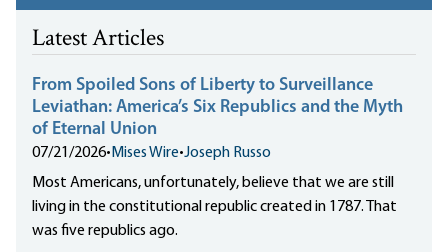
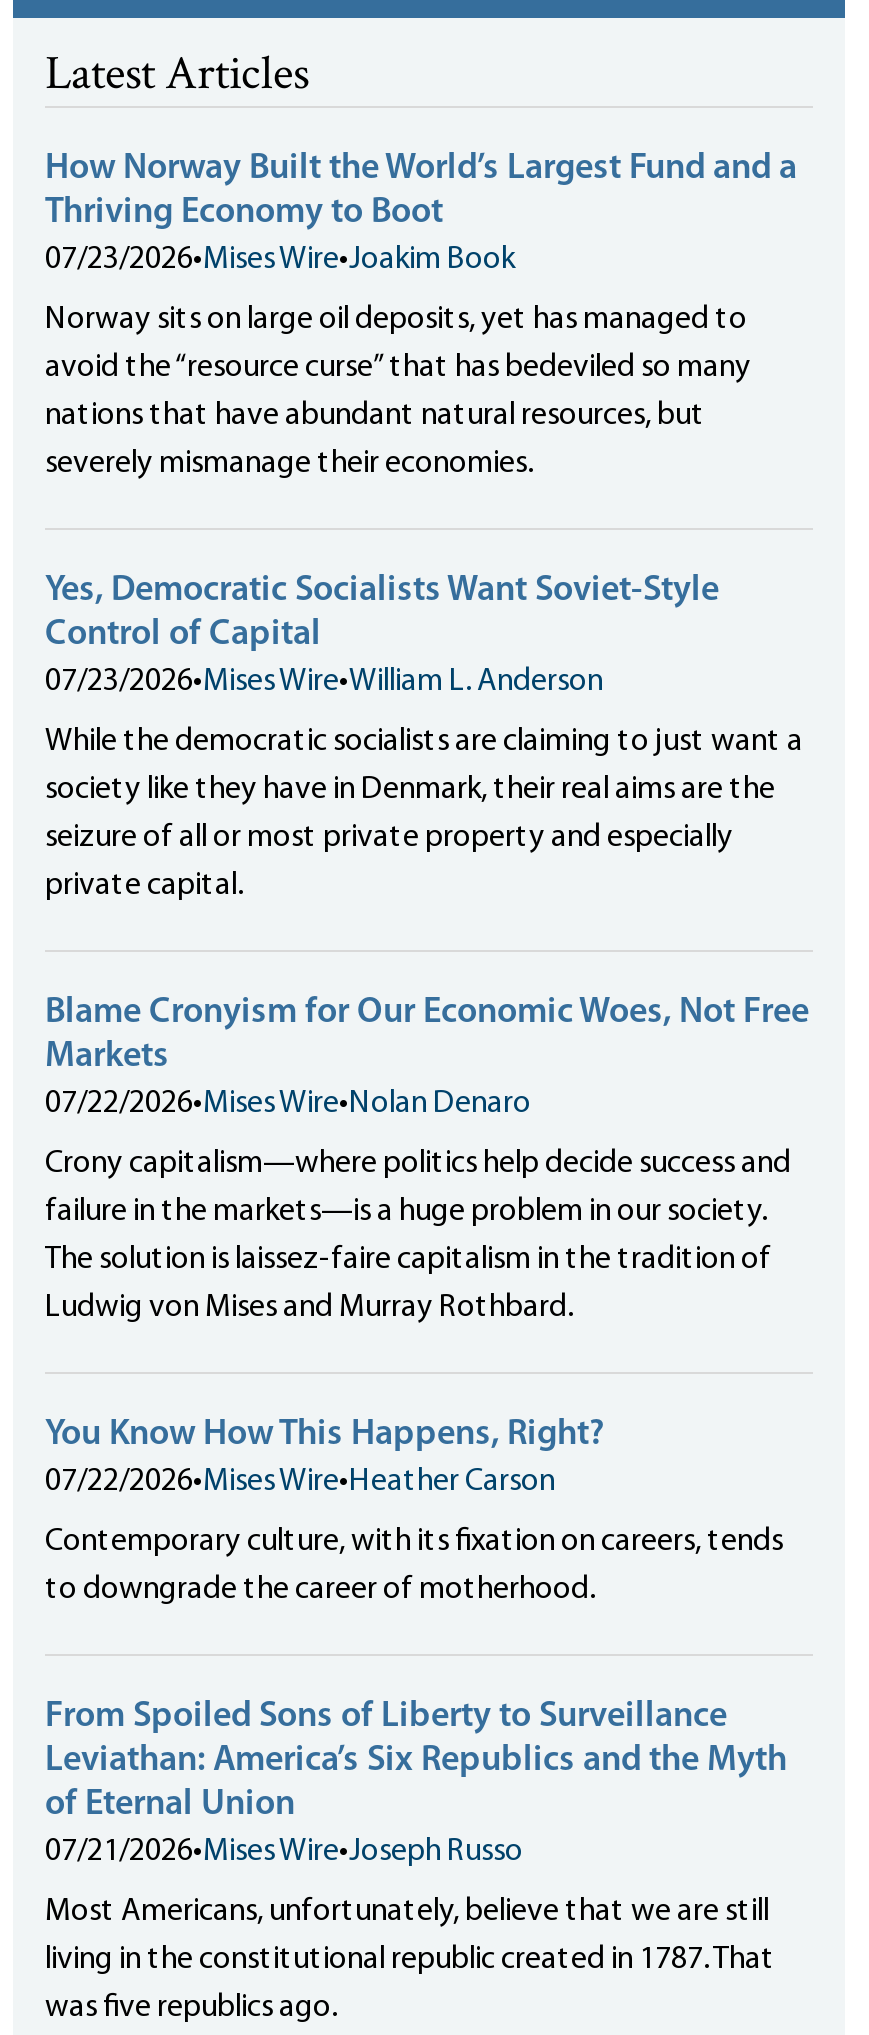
none -> [45,150,809,1606] How Norway Built the World’s Largest Fund and a | Thriving Economy to Boot | 07/23/2026•Mises Wire•Joakim Book | Norway sits on large oil deposits, yet has managed to | avoid the “resource curse” that has bedeviled so many | nations that have abundant natural resources, but | severely mismanage their economies. | Yes, Democratic Socialists Want Soviet-Style | Control of Capital | 07/23/2026•Mises Wire•William L. Anderson | While the democratic socialists are claiming to just want a | society like they have in Denmark, their real aims are the | seizure of all or most private property and especially | private capital. | Blame Cronyism for Our Economic Woes, Not Free | Markets | 07/22/2026•Mises Wire•Nolan Denaro | Crony capitalism—where politics help decide success and | failure in the markets—is a huge problem in our society. | The solution is laissez-faire capitalism in the tradition of | Ludwig von Mises and Murray Rothbard. | You Know How This Happens, Right? | 07/22/2026•Mises Wire•Heather Carson | Contemporary culture, with its fixation on careers, tends | to downgrade the career of motherhood.

